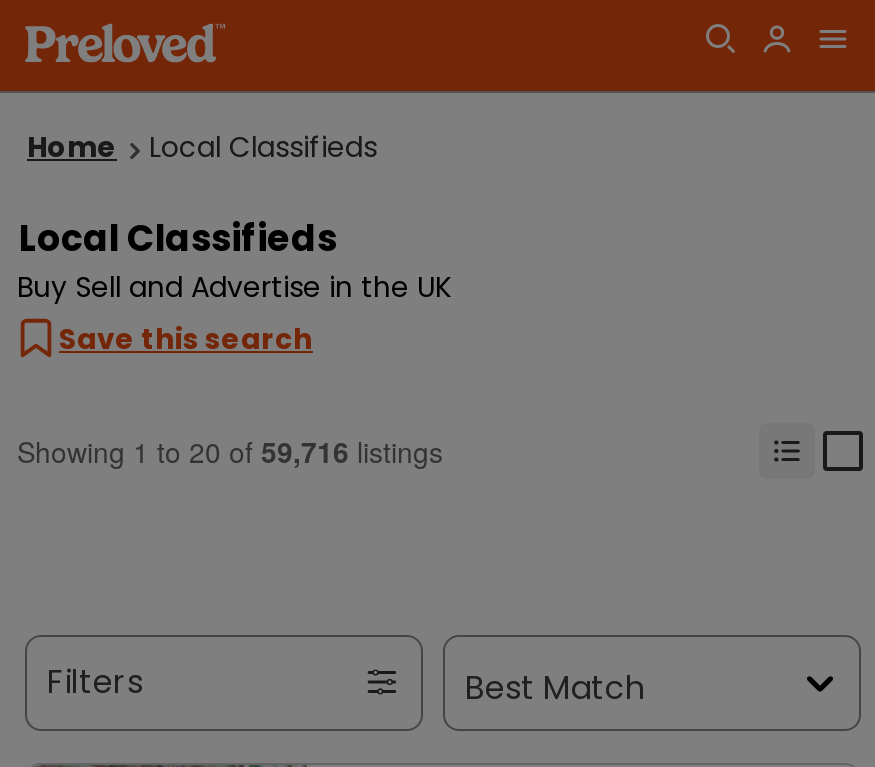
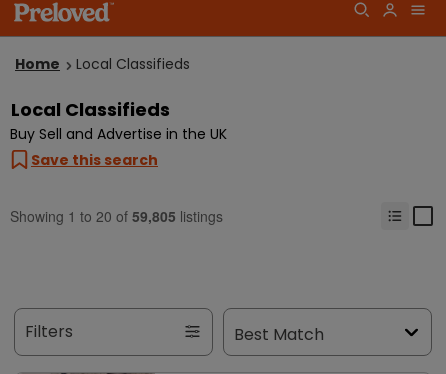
[17,431,443,471] Showing 1 to 20 of 59,716 listings -> [10,206,223,226] Showing 1 to 20 of 59,805 listings

